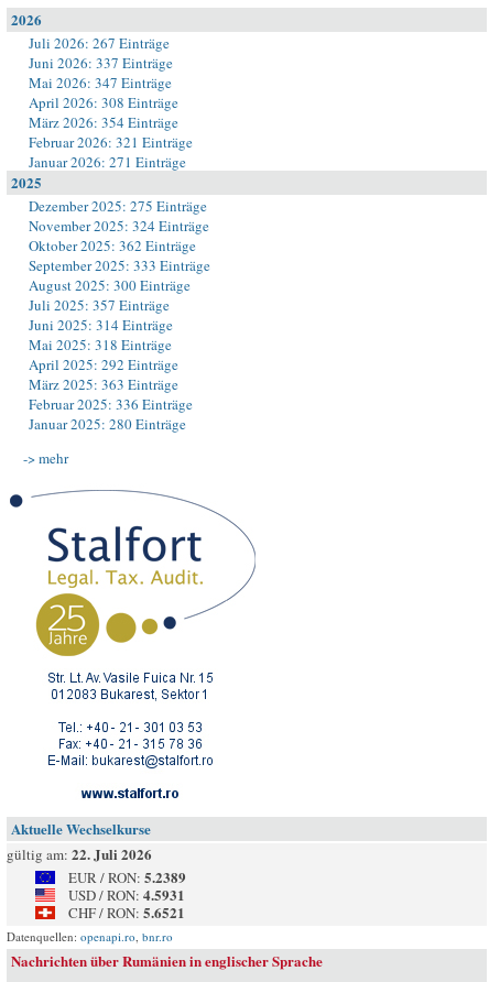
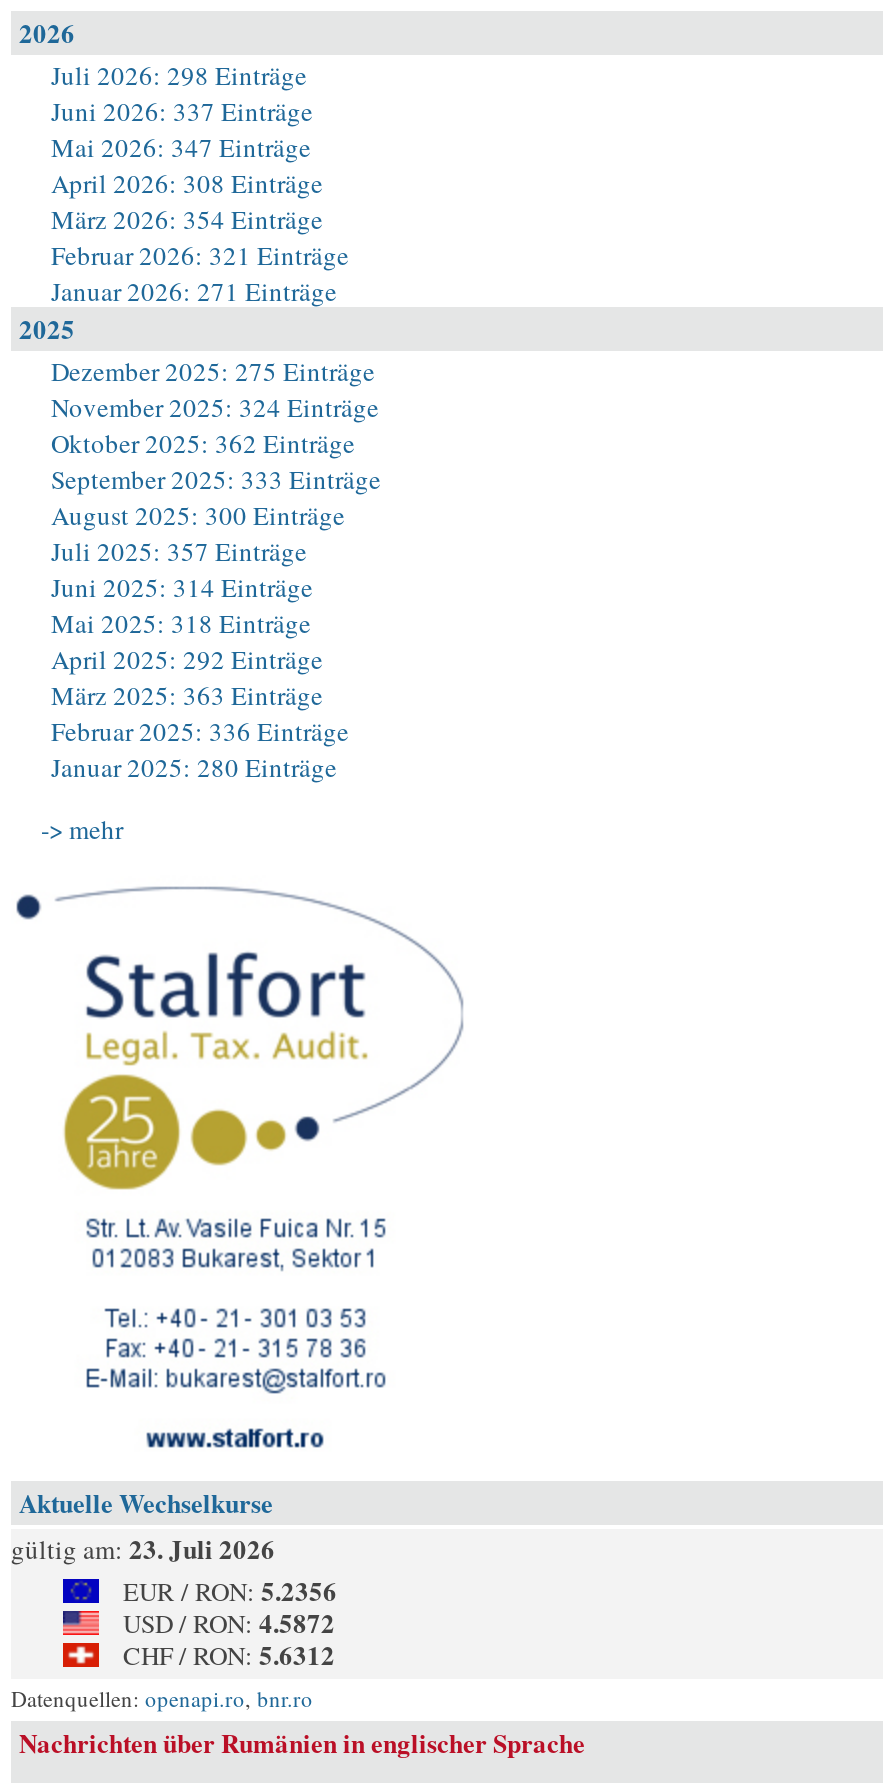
[29,33,170,53] Juli 2026: 267 Einträge -> [51,57,307,93] Juli 2026: 298 Einträge
[7,843,152,864] gültig am: 22. Juli 2026 -> [11,1529,275,1567] gültig am: 23. Juli 2026
[68,866,186,887] EUR / RON: 5.2389 -> [123,1571,337,1609] EUR / RON: 5.2356
[68,884,185,905] USD / RON: 4.5931 -> [123,1603,335,1641] USD / RON: 4.5872
[68,902,185,923] CHF / RON: 5.6521 -> [123,1635,335,1673] CHF / RON: 5.6312

